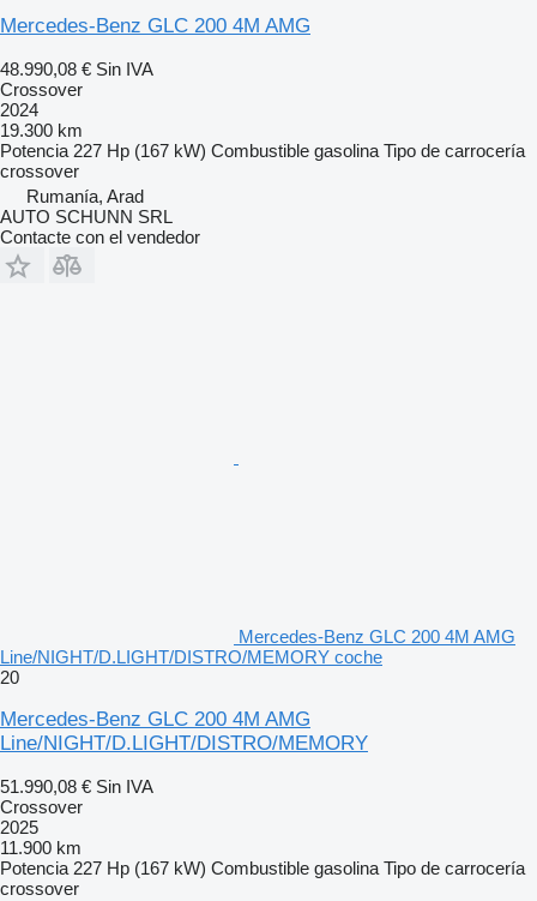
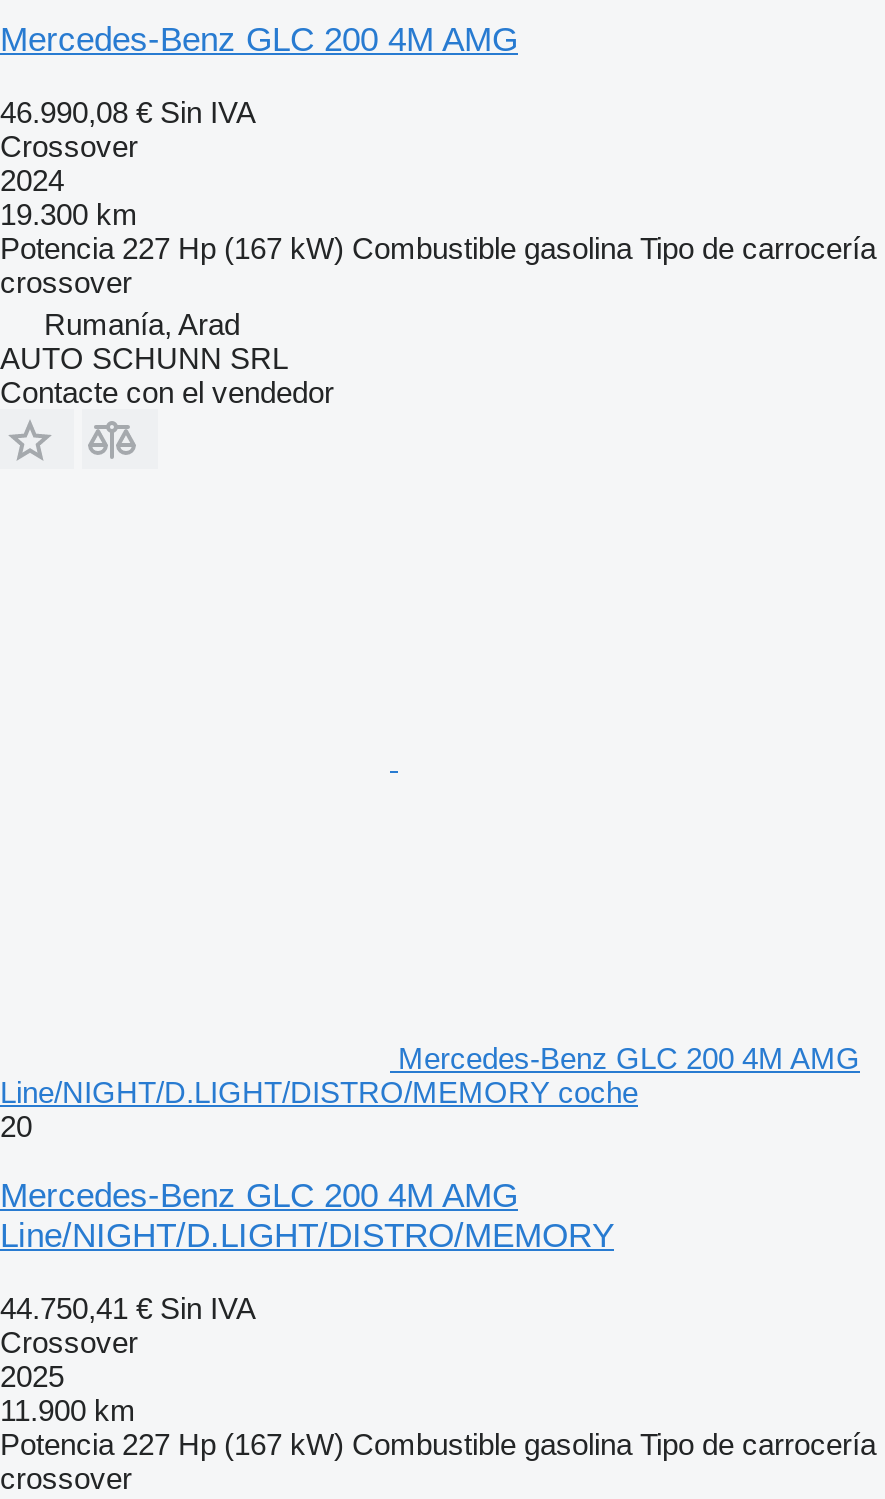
[0,59,153,79] 48.990,08 € Sin IVA -> [0,95,256,129] 46.990,08 € Sin IVA
[0,776,153,797] 51.990,08 € Sin IVA -> [0,1291,256,1325] 44.750,41 € Sin IVA

